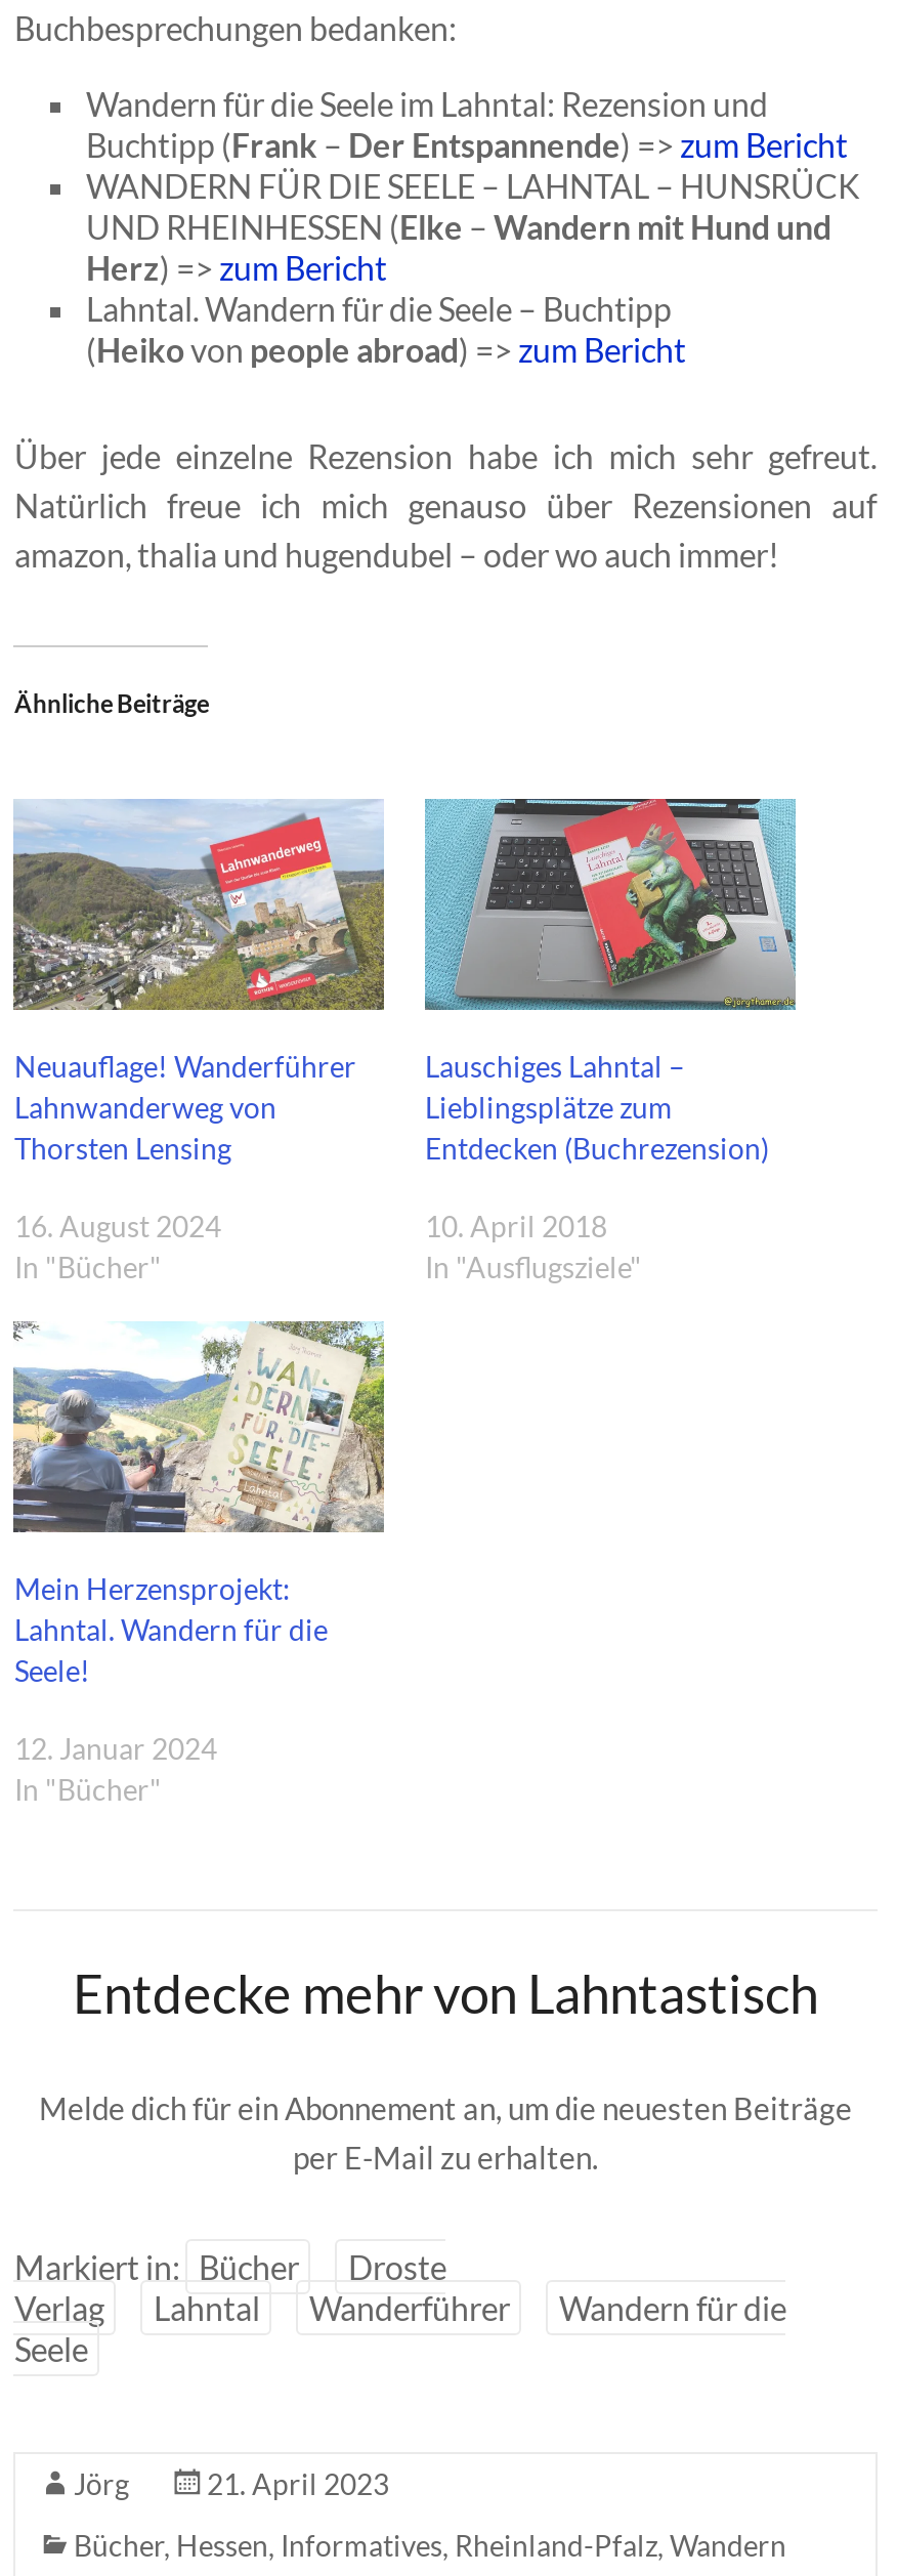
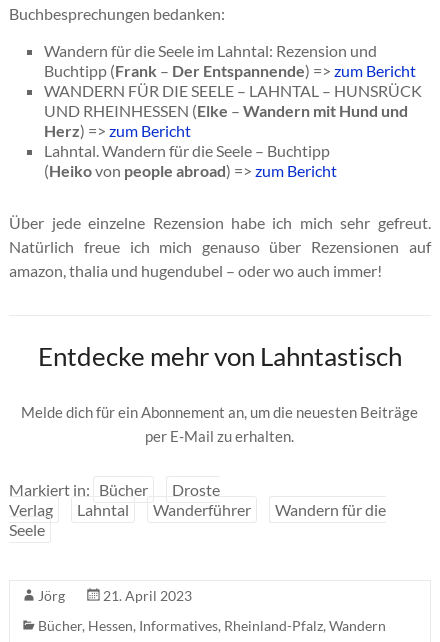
[14,688,209,719] Ähnliche Beiträge -> none
[11,797,386,1285] [image] | Neuauflage! Wanderführer | Lahnwanderweg von | Thorsten Lensing | 16. August 2024 | In "Bücher" -> none
[423,797,798,1285] [image] | Lauschiges Lahntal – | Lieblingsplätze zum | Entdecken (Buchrezension) | 10. April 2018 | In "Ausflugsziele" -> none
[11,1319,386,1807] [image] | Mein Herzensprojekt: | Lahntal. Wandern für die | Seele! | 12. Januar 2024 | In "Bücher" -> none

